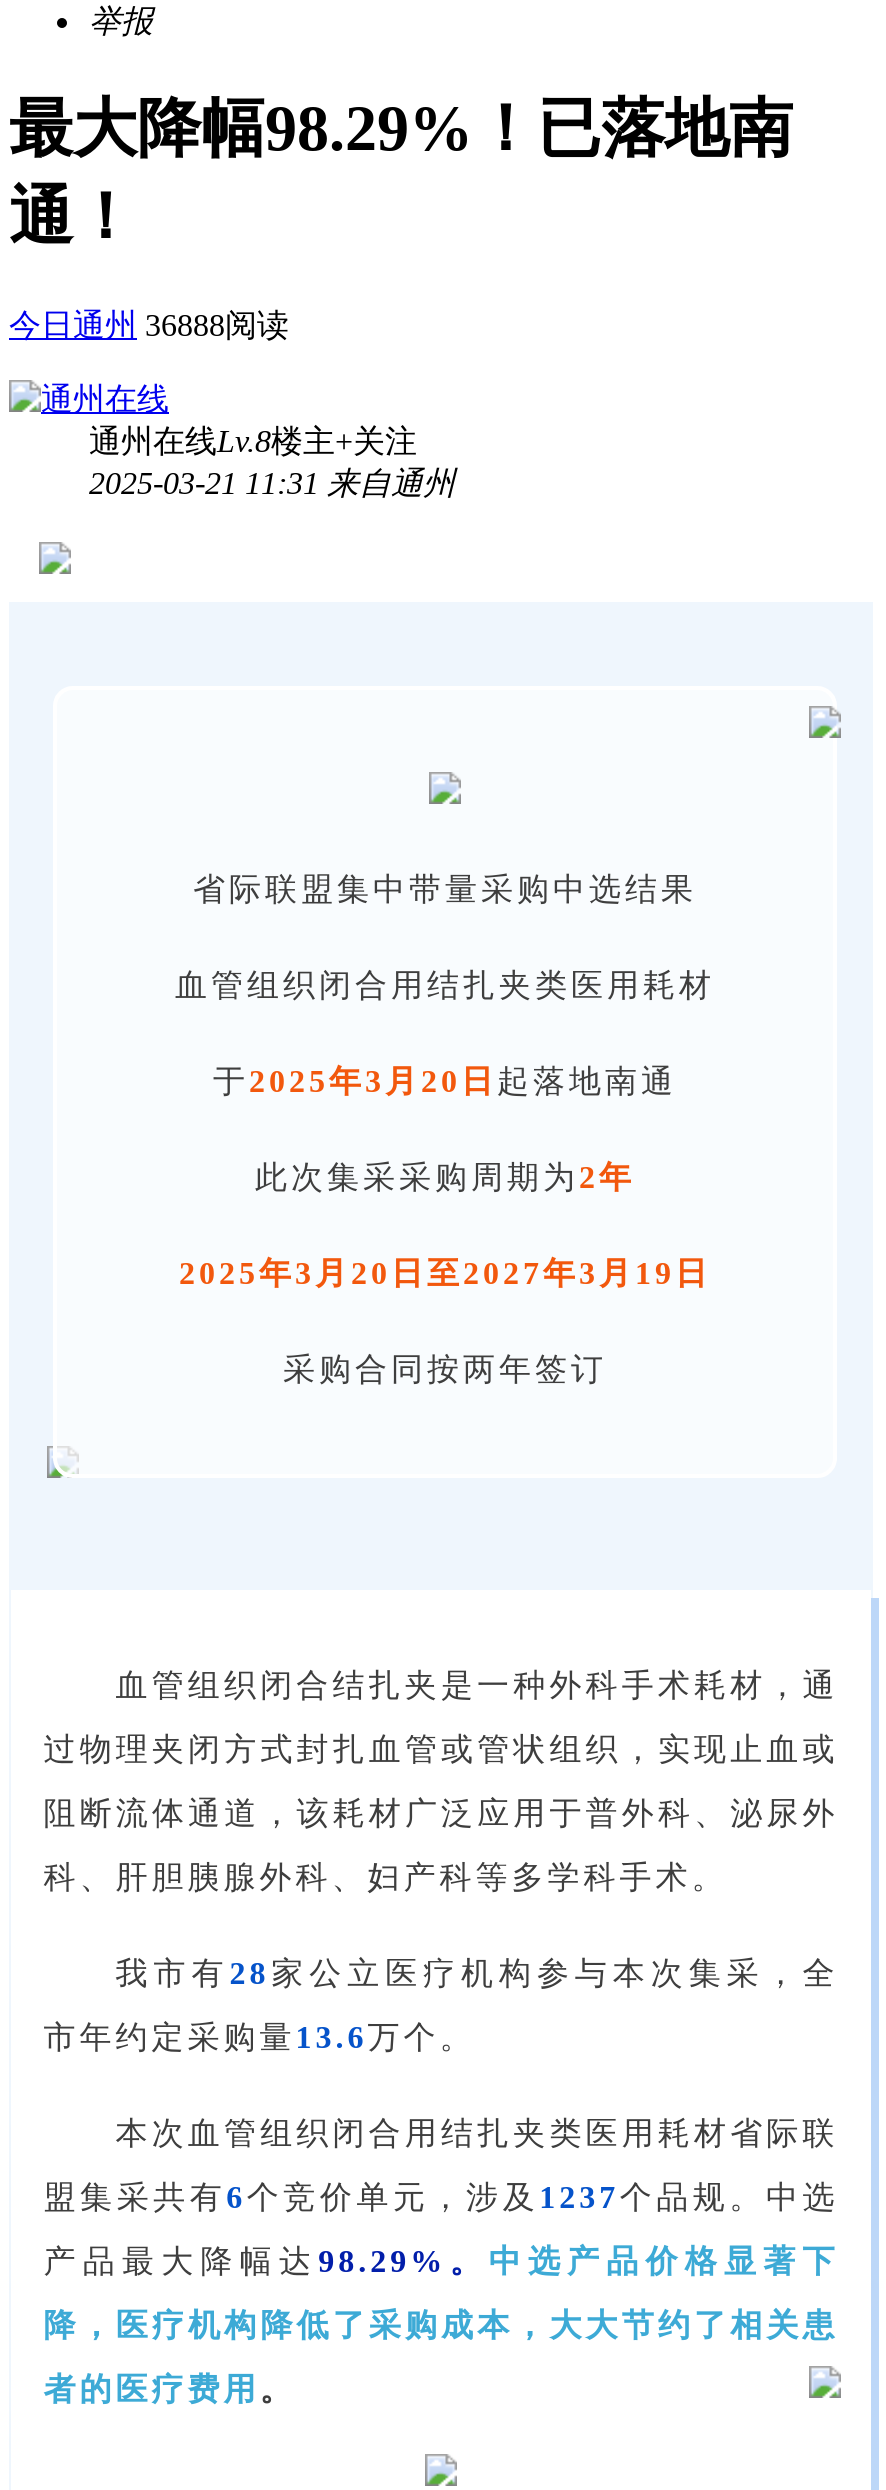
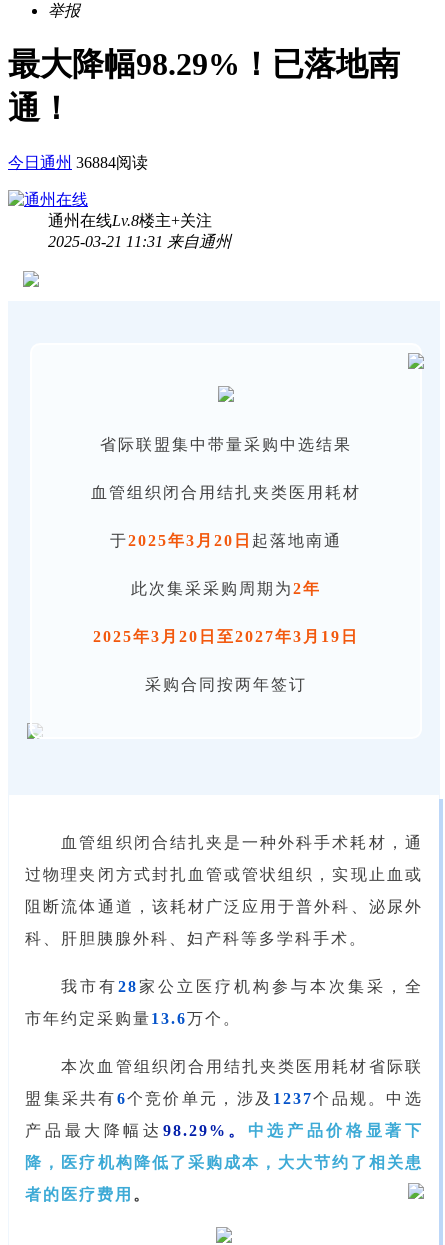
[9,308,289,342] 今日通州 36888阅读 -> [8,154,148,171] 今日通州 36884阅读

